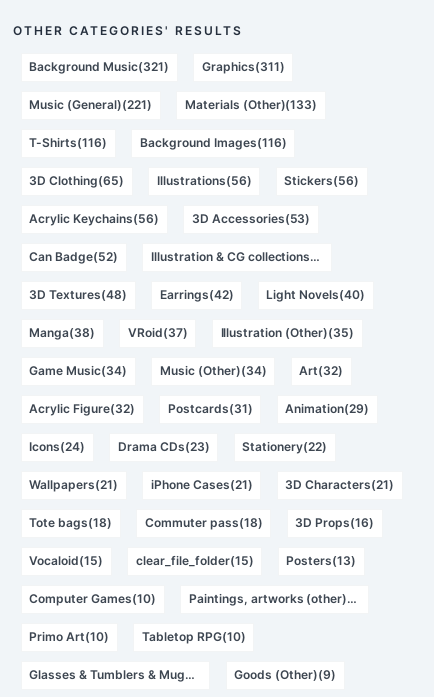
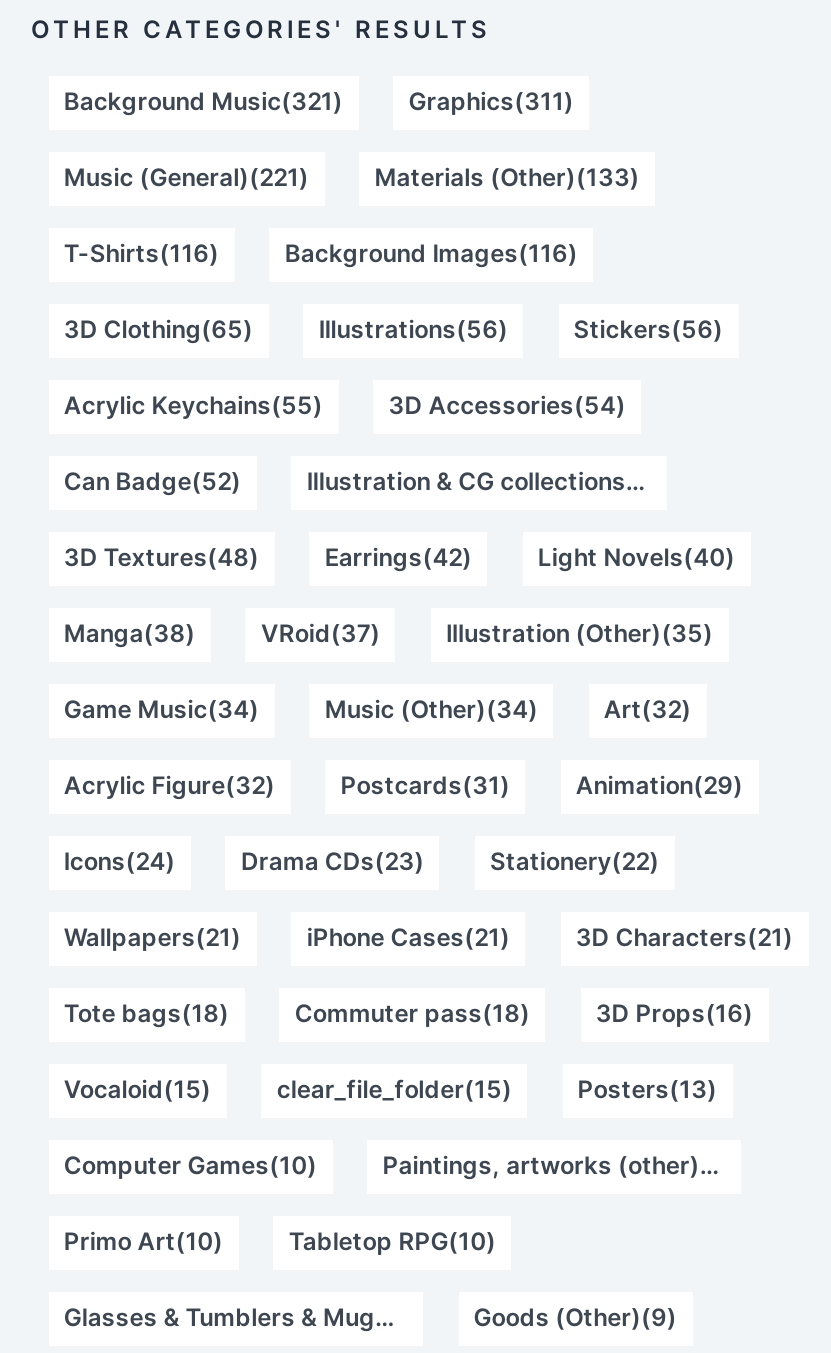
[29,211,159,226] Acrylic Keychains(56) -> [64,390,323,420] Acrylic Keychains(55)
[192,211,310,226] 3D Accessories(53) -> [389,390,626,420] 3D Accessories(54)

